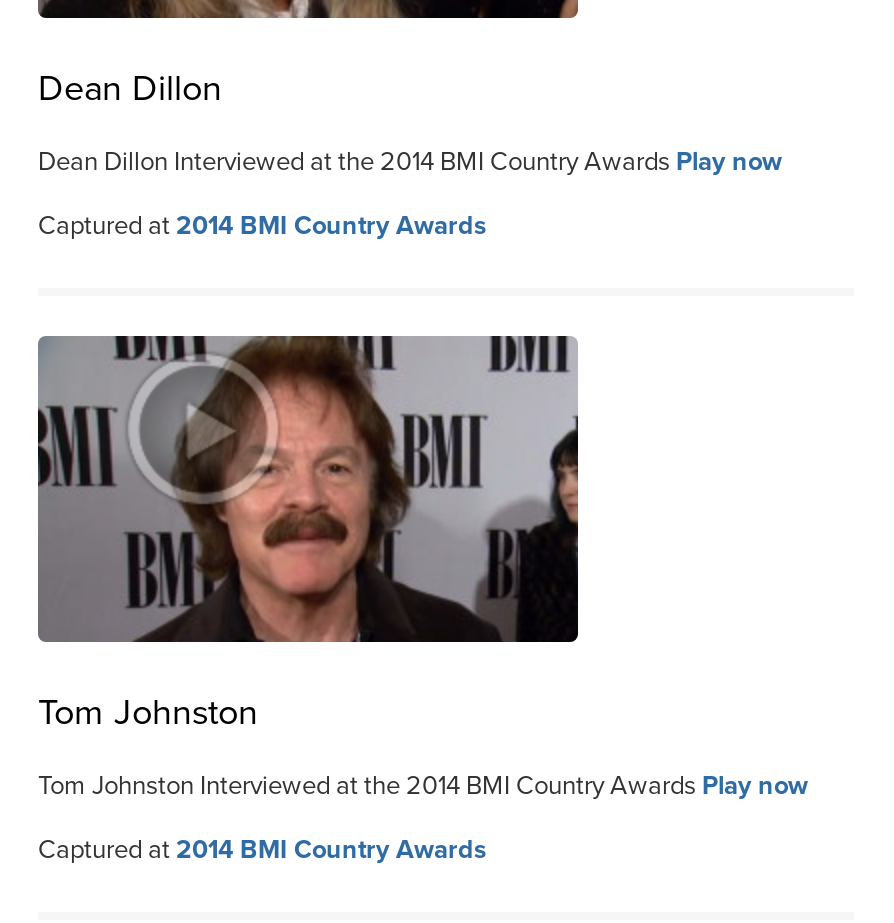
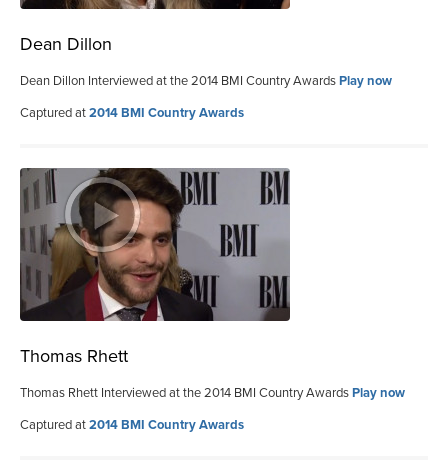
[38,336,578,733] [image] | Tom Johnston -> [20,168,291,366] [image] | Thomas Rhett
[38,769,808,801] Tom Johnston Interviewed at the 2014 BMI Country Awards Play now -> [20,384,405,400] Thomas Rhett Interviewed at the 2014 BMI Country Awards Play now

